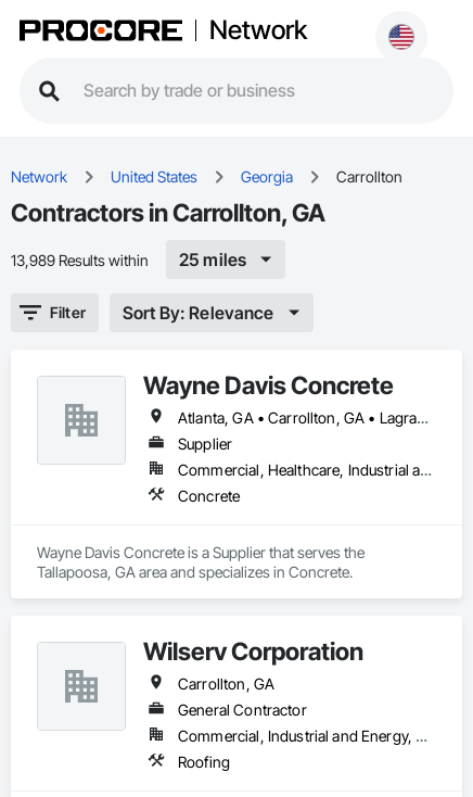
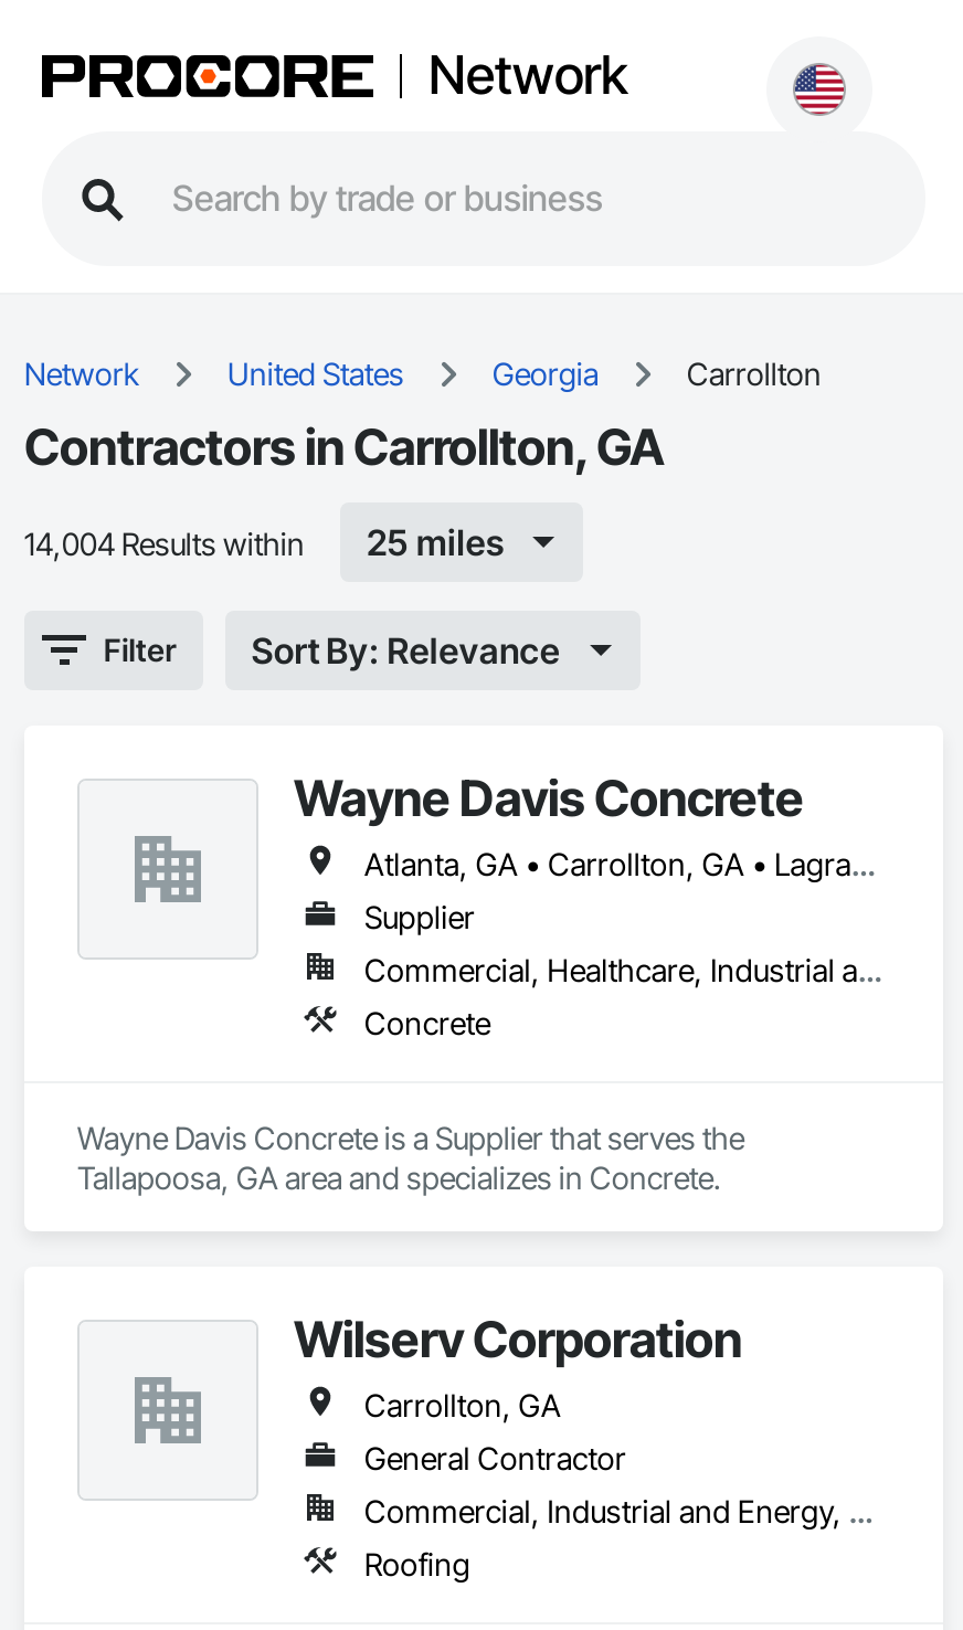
[11,250,149,269] 13,989 Results within -> [24,523,305,561] 14,004 Results within

